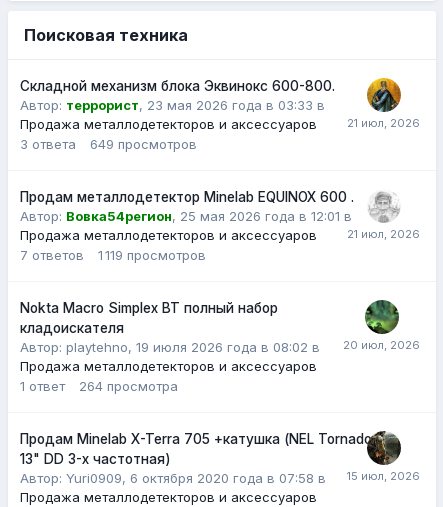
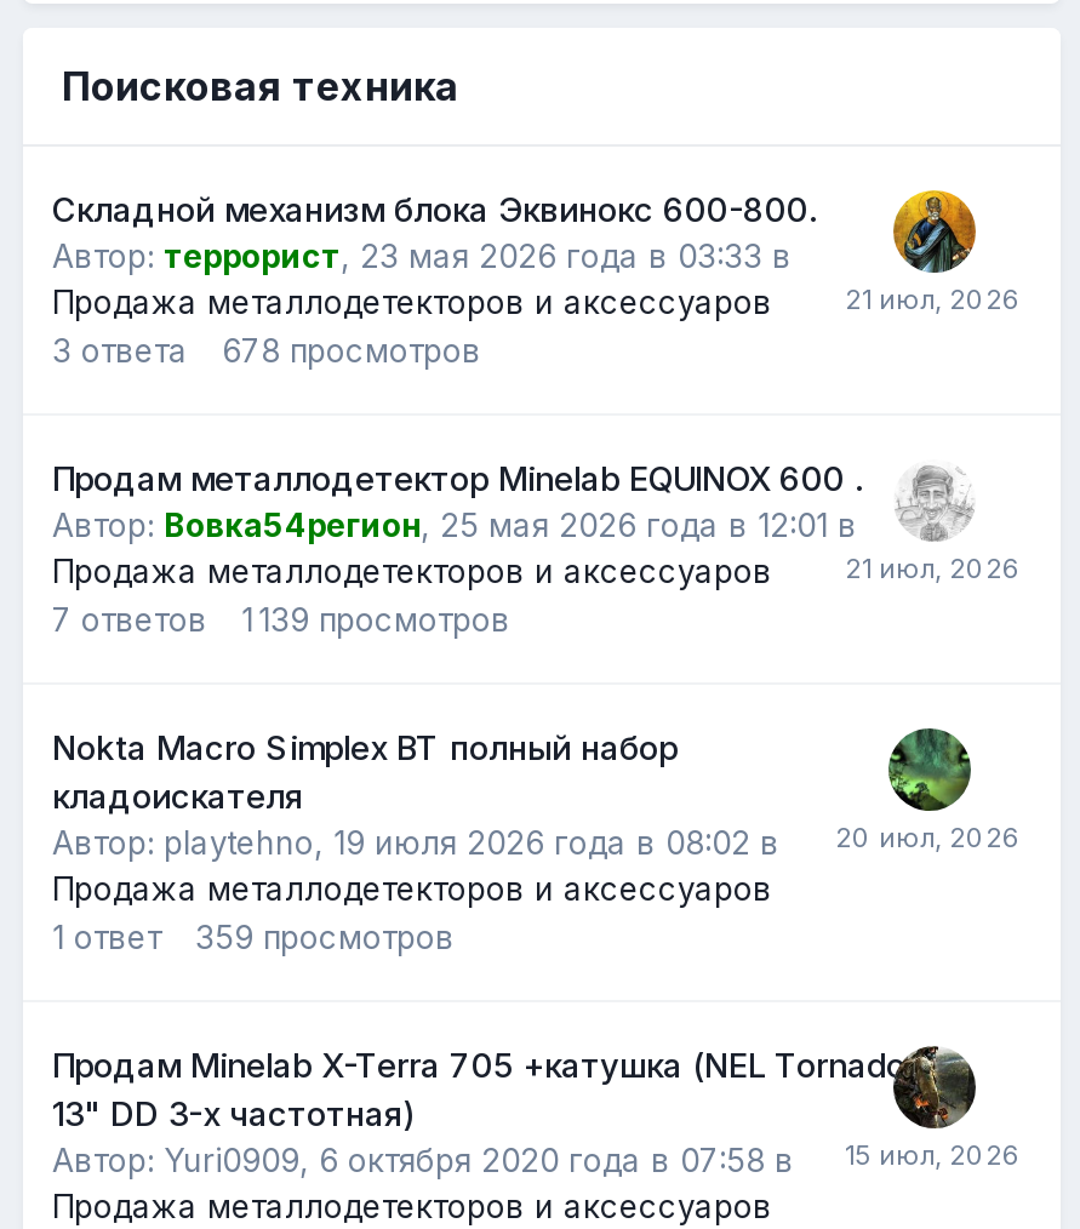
[90,136,197,152] 649 просмотров -> [222,330,481,369] 678 просмотров
[20,247,206,263] 7 ответов 1 119 просмотров -> [52,599,510,638] 7 ответов 1 139 просмотров
[20,378,178,394] 1 ответ 264 просмотра -> [52,917,455,956] 1 ответ 359 просмотров

